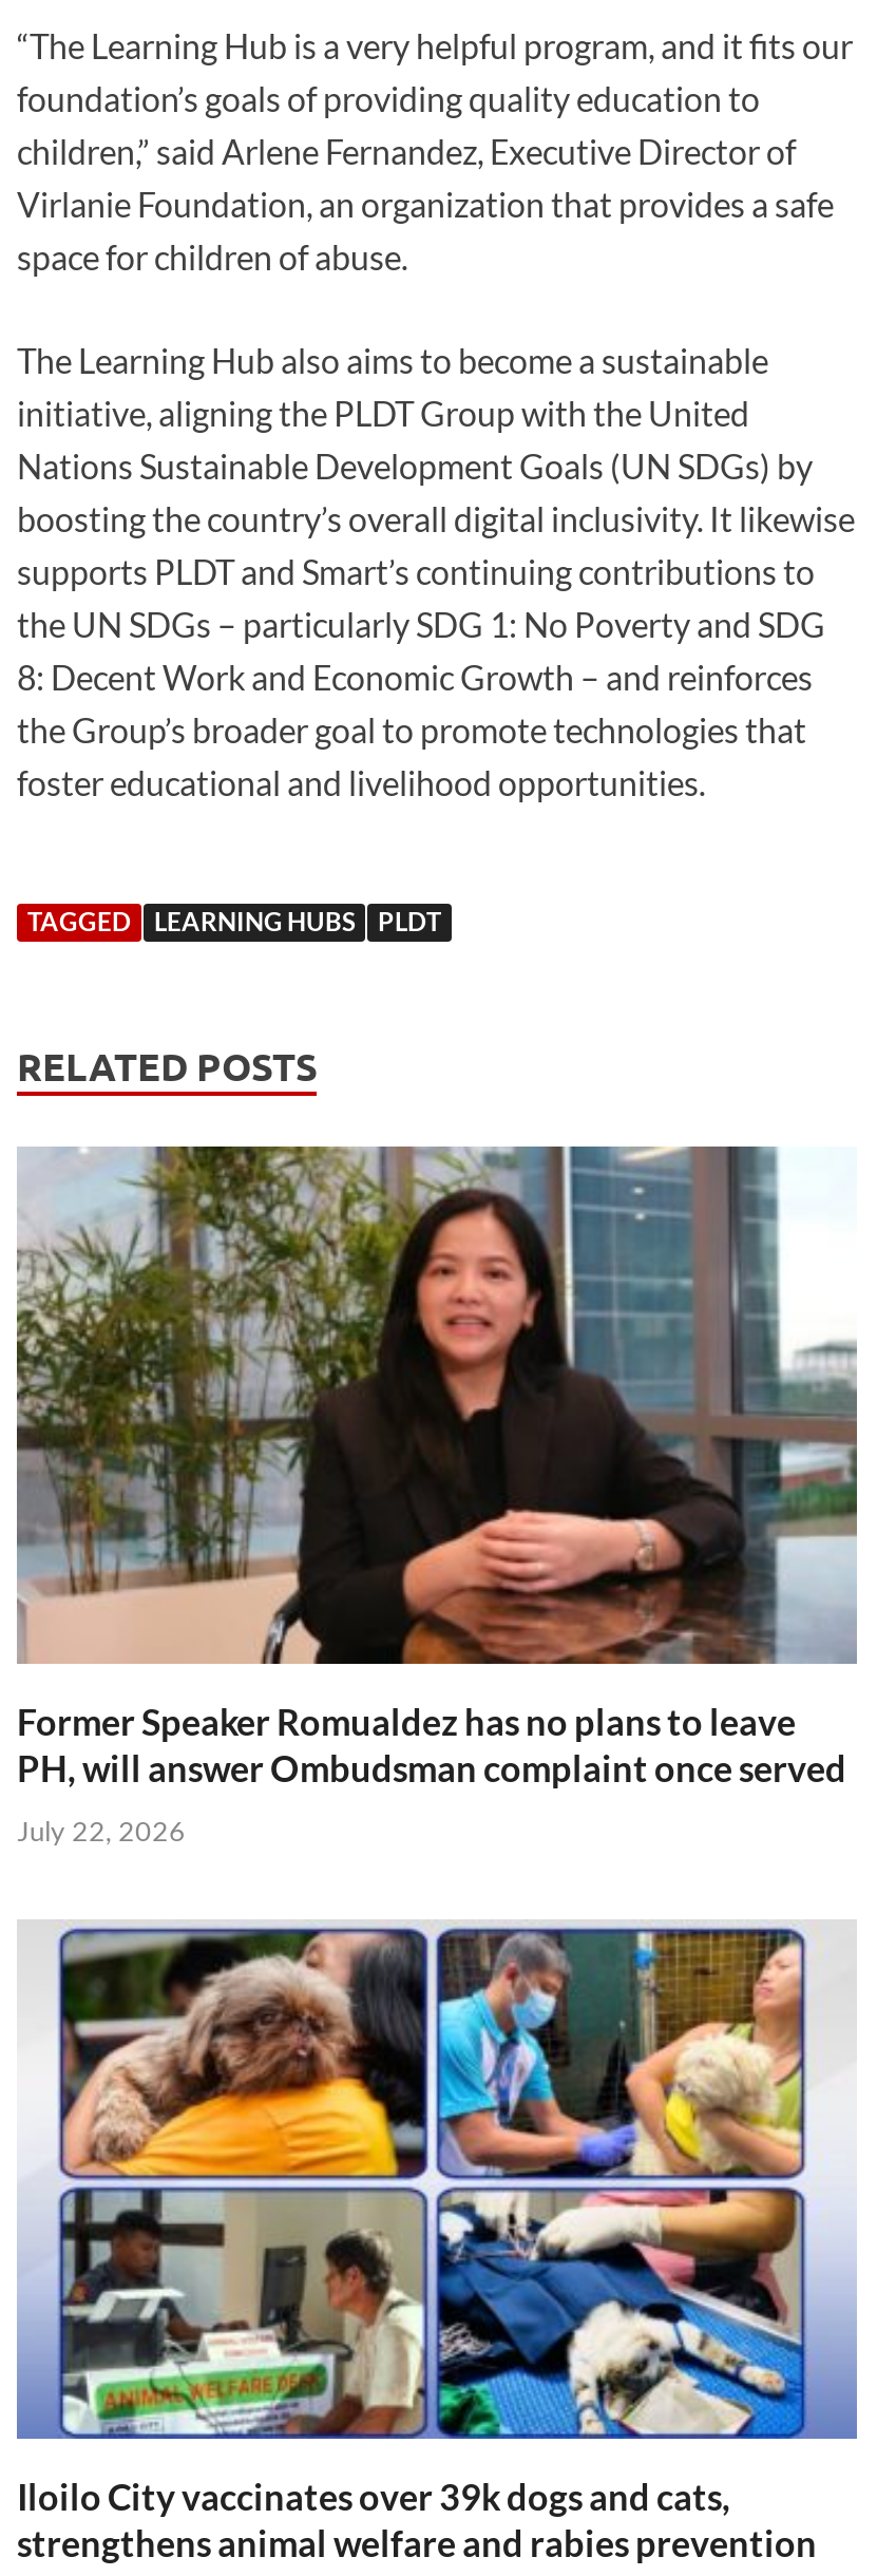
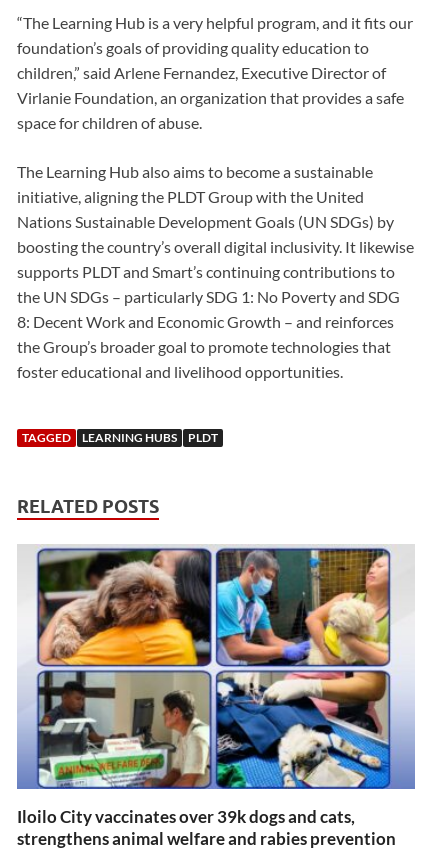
[15,1144,859,1847] [image] | Former Speaker Romualdez has no plans to leave | PH, will answer Ombudsman complaint once served | July 22, 2026 -> none

